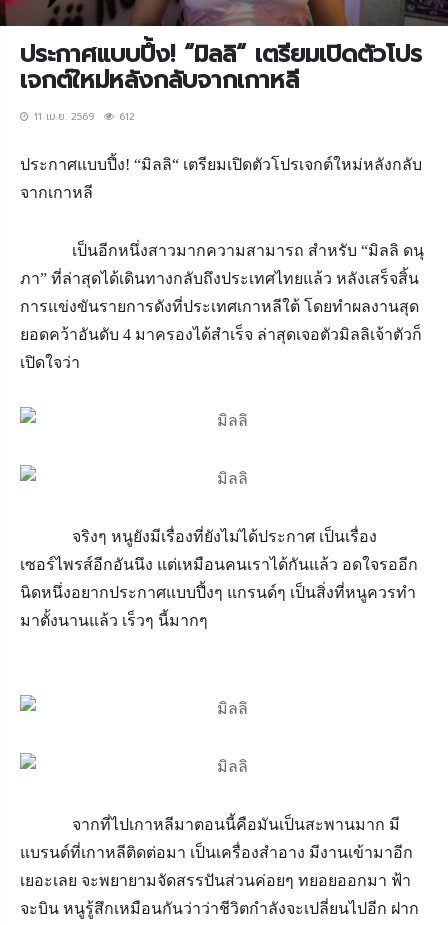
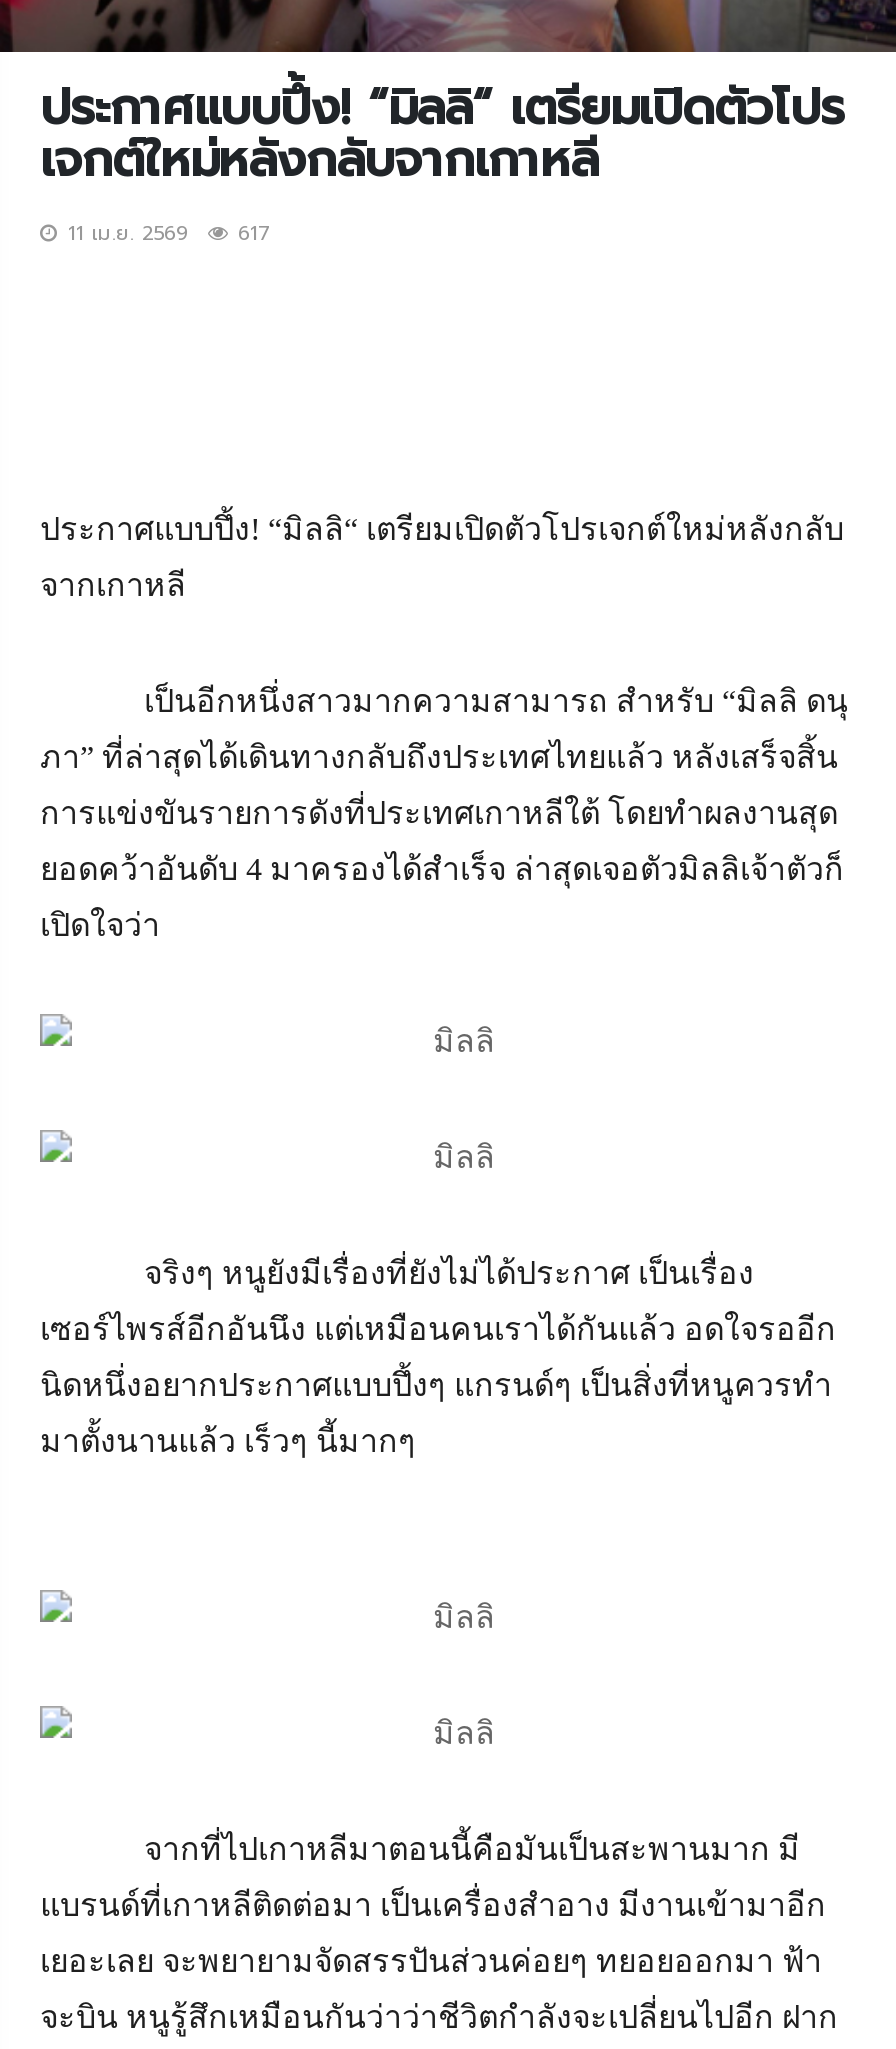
[34,109,135,124] 11 เม.ย. 2569 612 -> [68,218,268,248] 11 เม.ย. 2569 617

